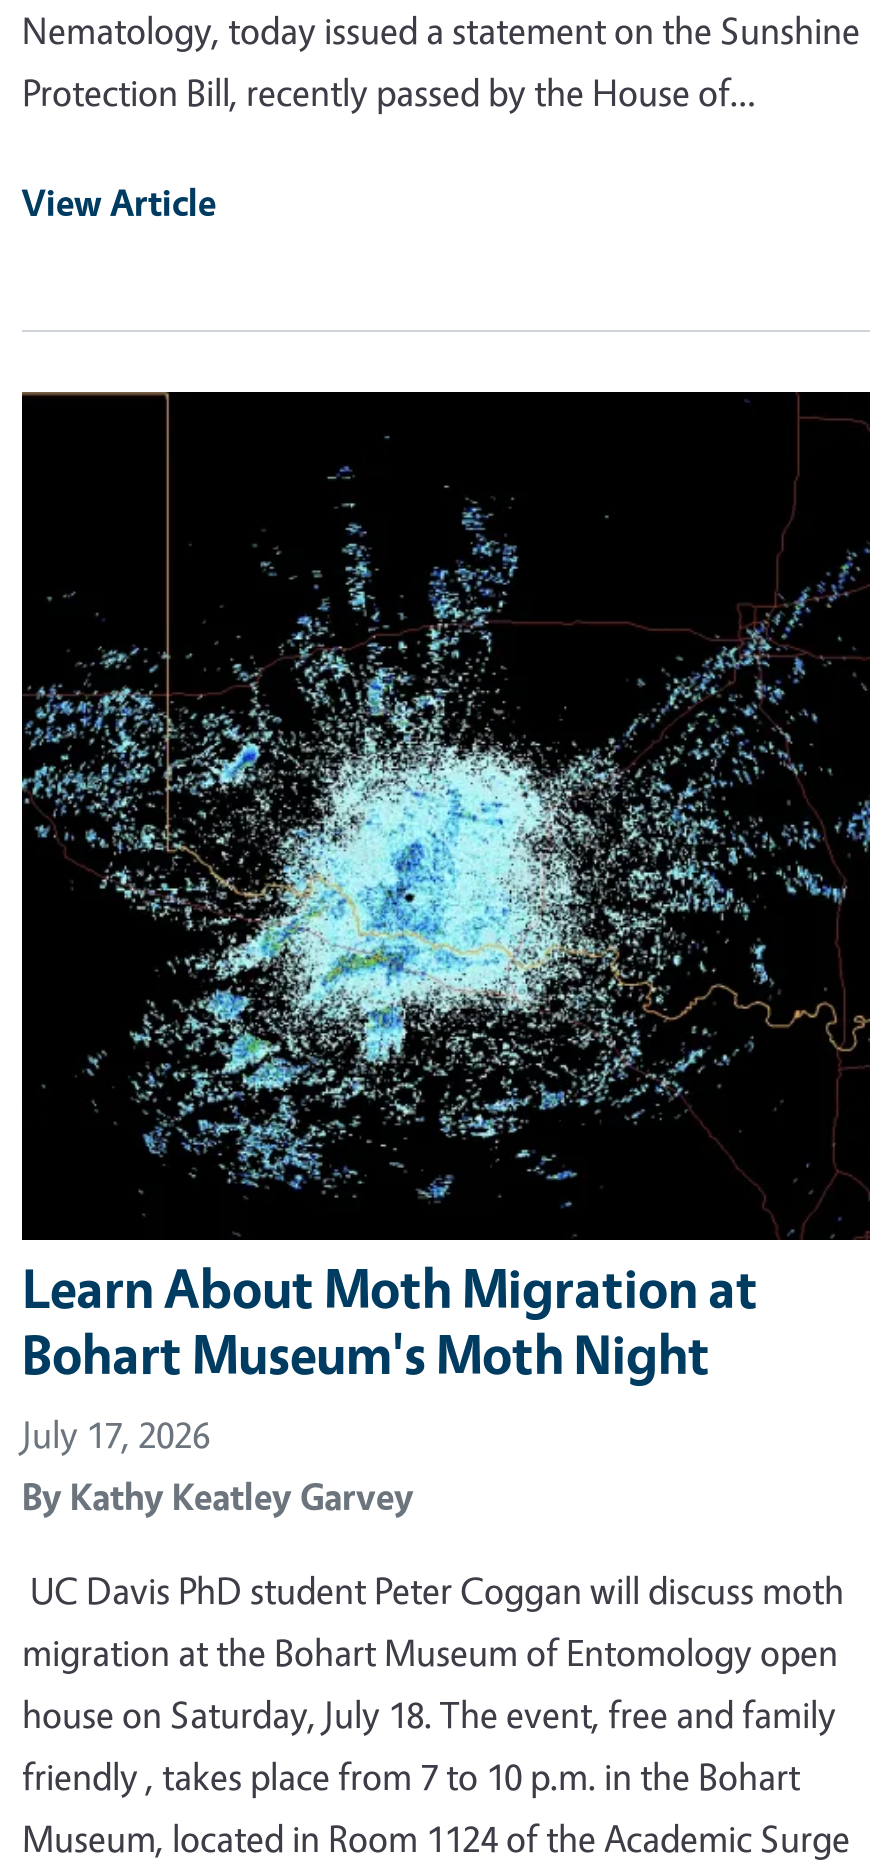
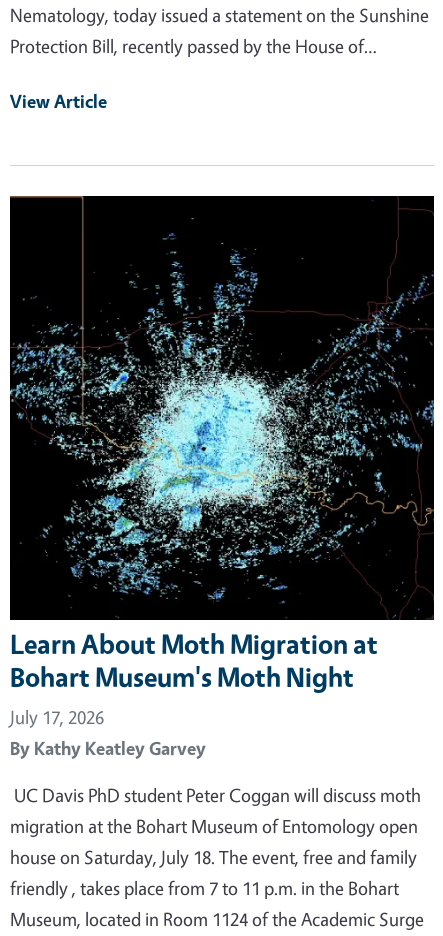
[22,1753,800,1801] friendly , takes place from 7 to 10 p.m. in the Bohart -> [10,876,399,900] friendly , takes place from 7 to 11 p.m. in the Bohart

